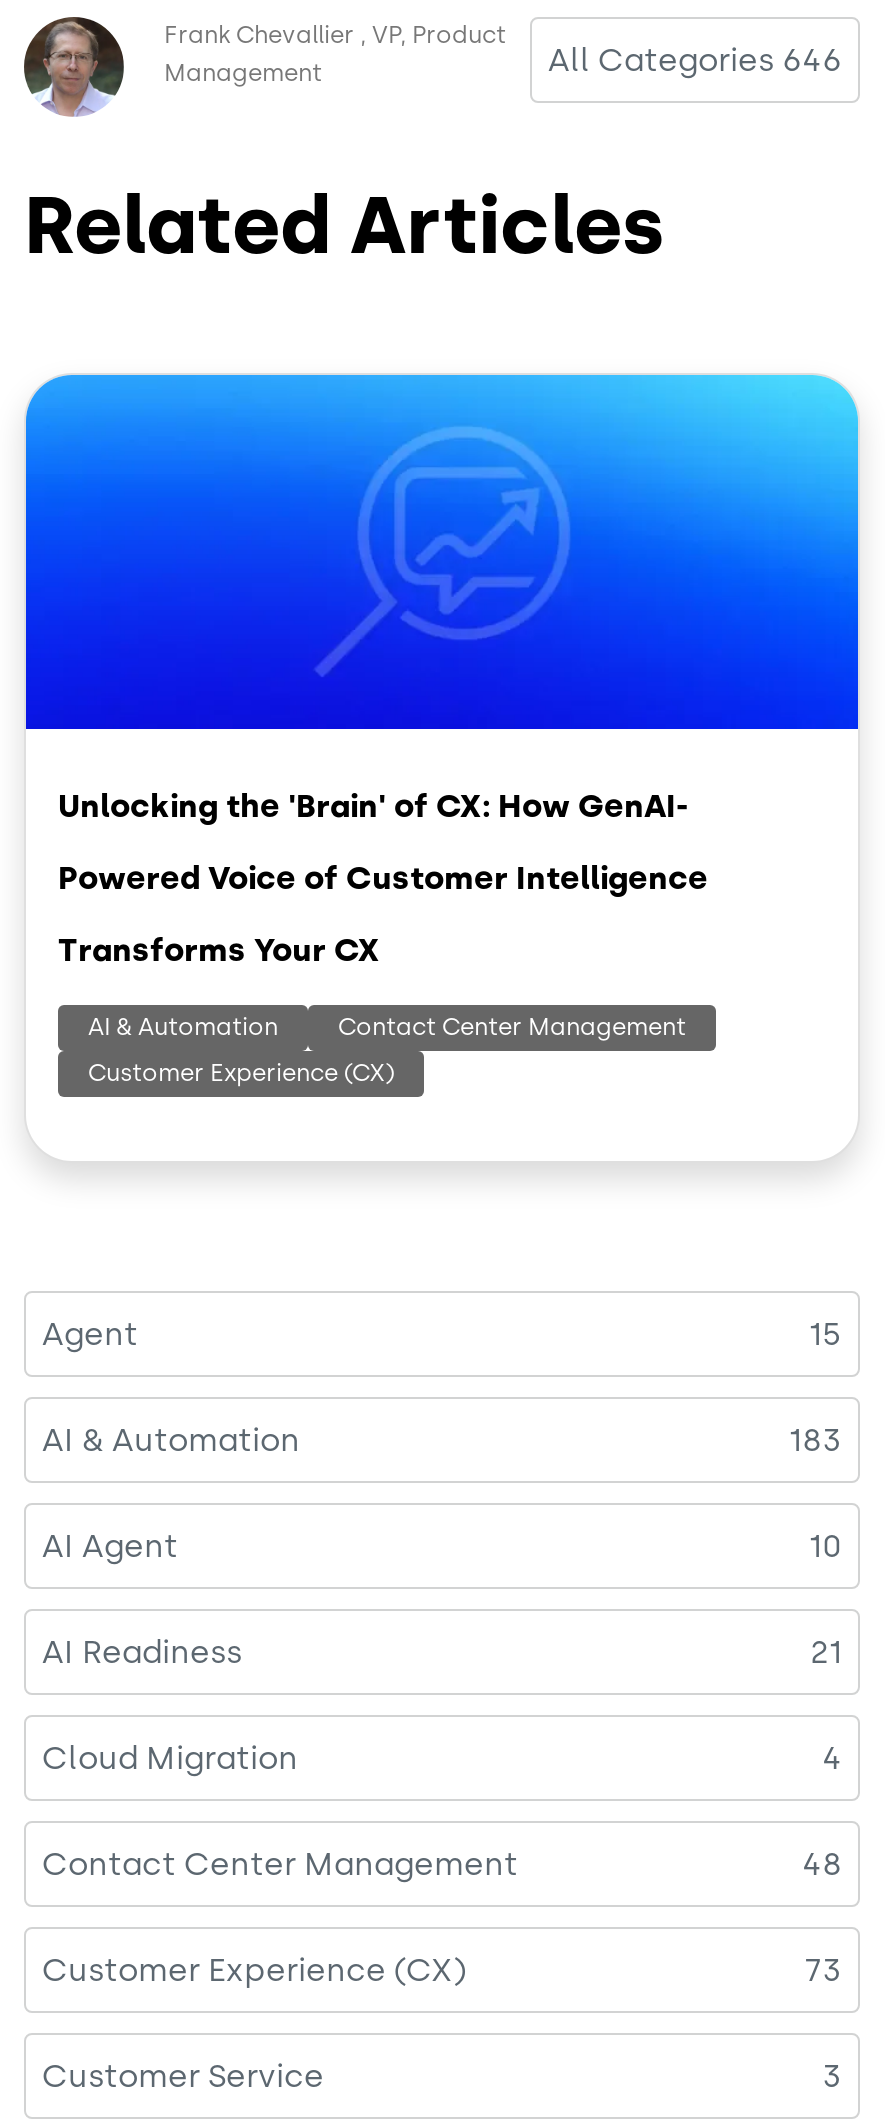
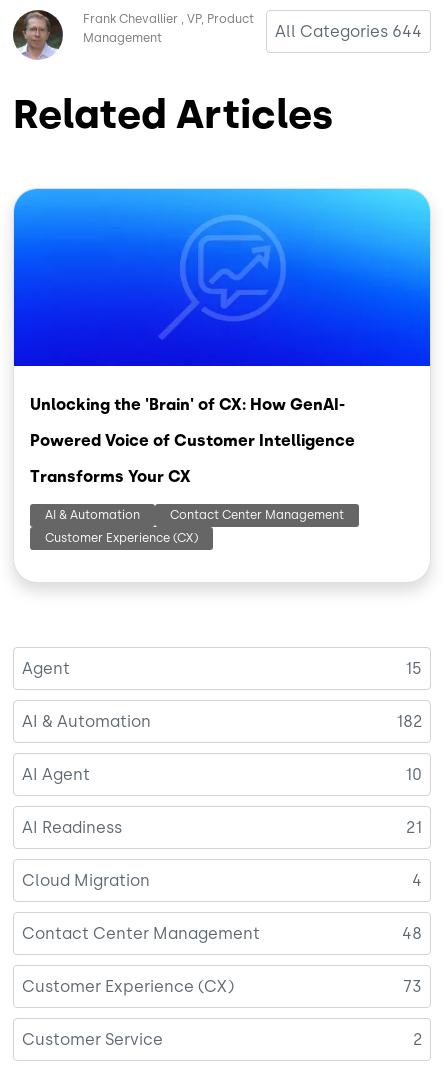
[548,42,842,80] All Categories 646 -> [275,22,422,41] All Categories 644
[788,1420,842,1458] 183 -> [396,712,422,731] 182
[822,2056,842,2094] 3 -> [413,1030,422,1049] 2

